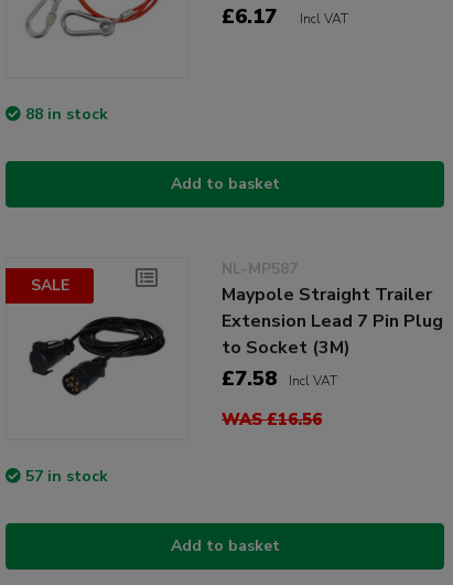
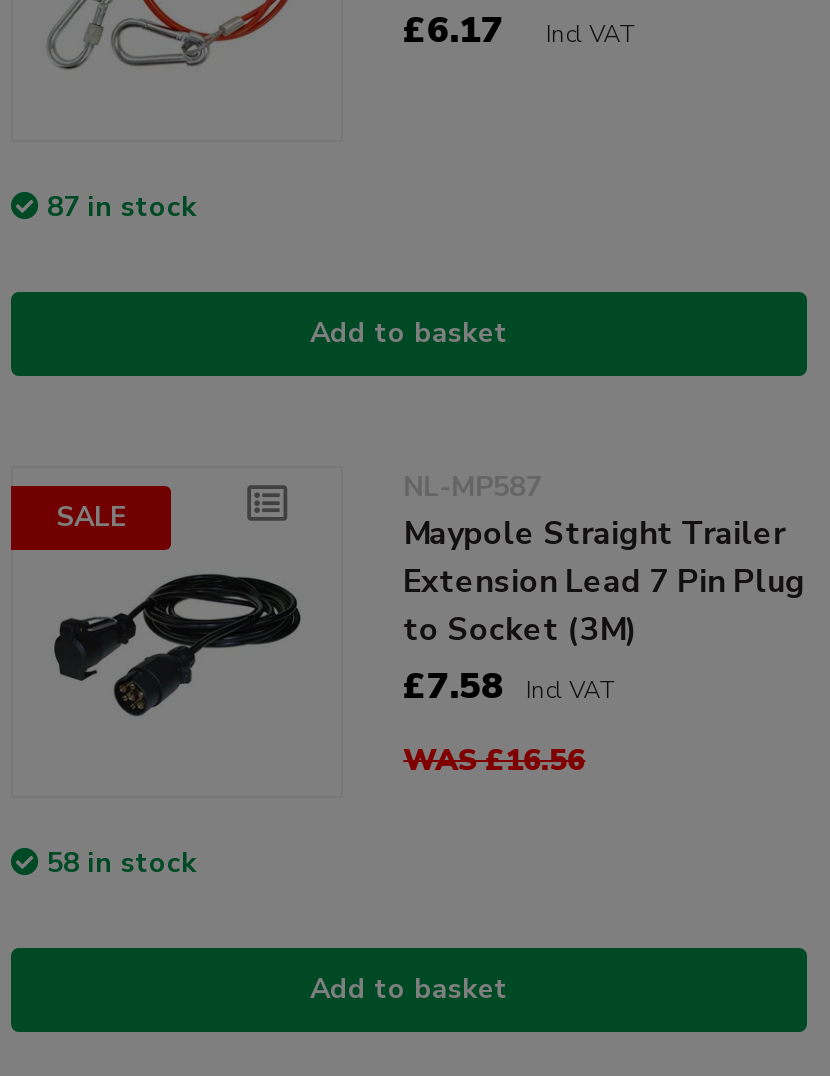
[25,104,108,125] 88 in stock -> [47,188,197,226] 87 in stock
[25,466,108,487] 57 in stock -> [47,844,197,882] 58 in stock

